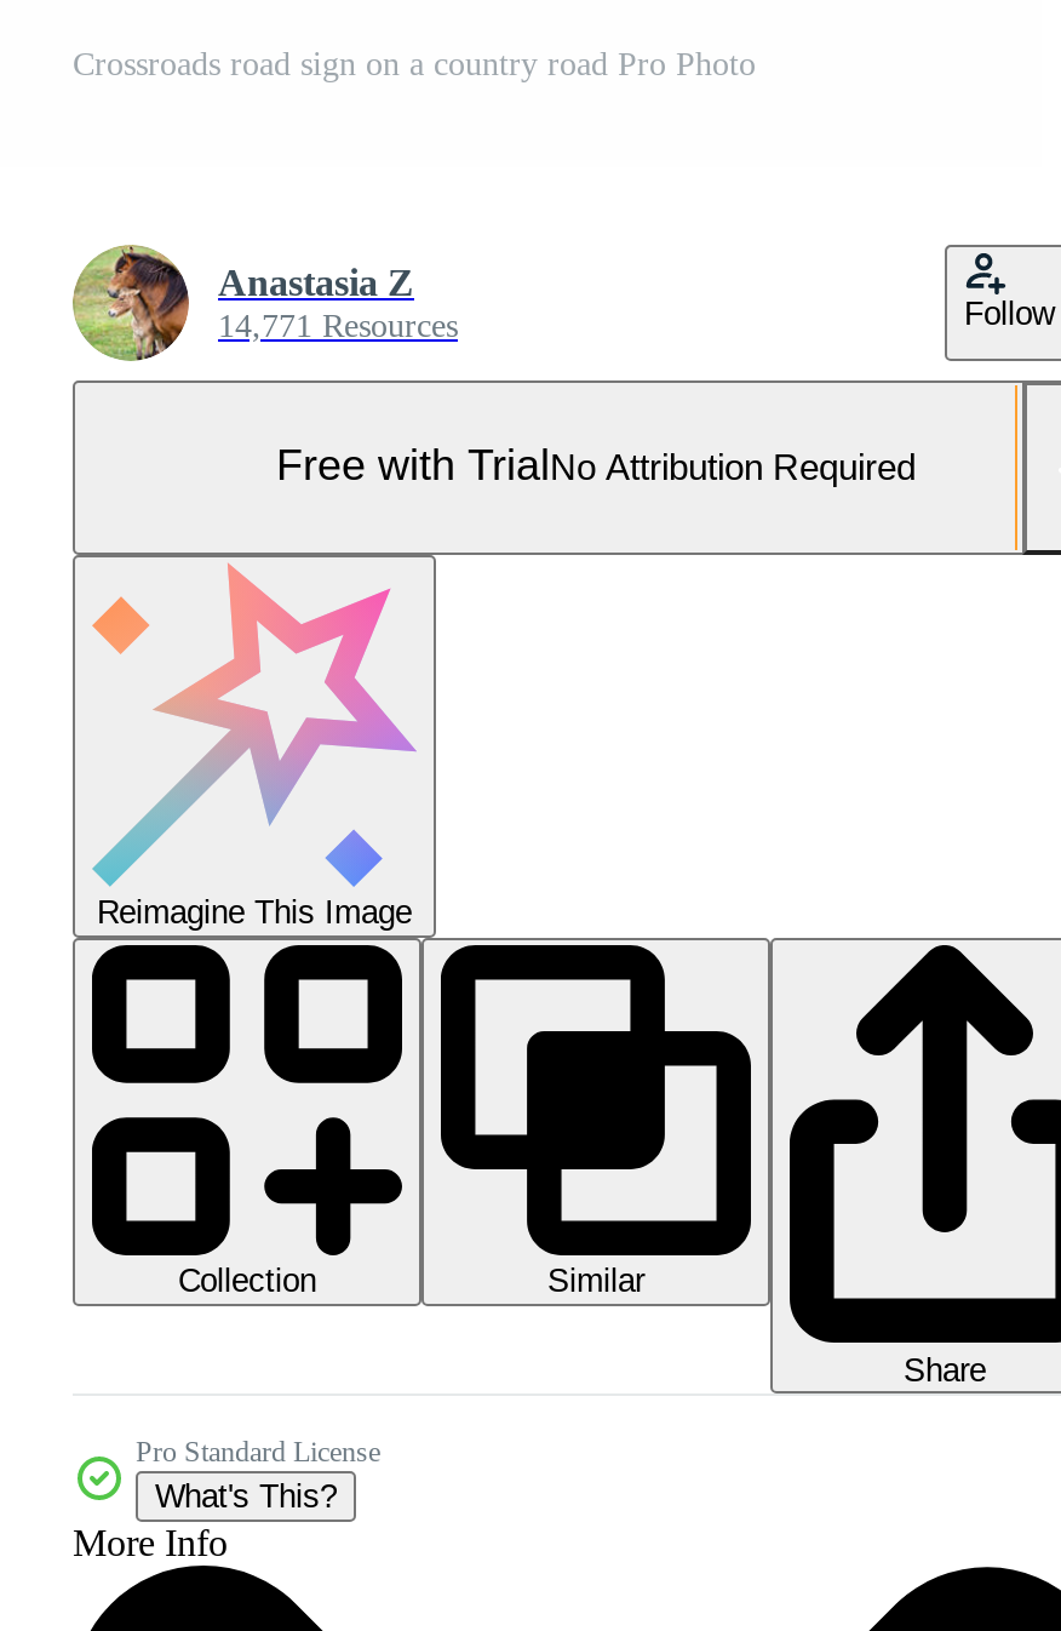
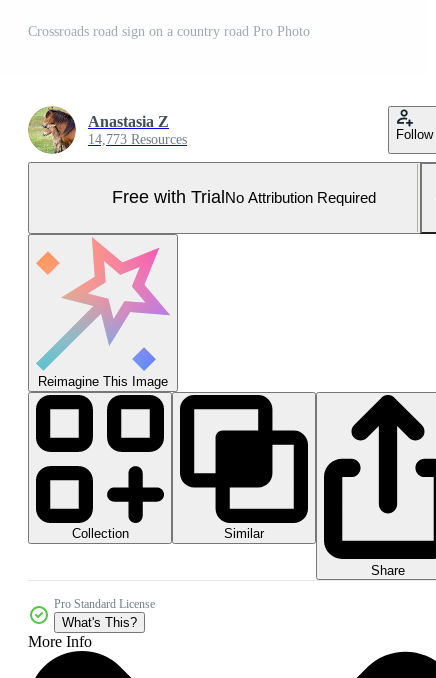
[218,307,458,343] 14,771 Resources -> [88,132,187,147] 14,773 Resources

